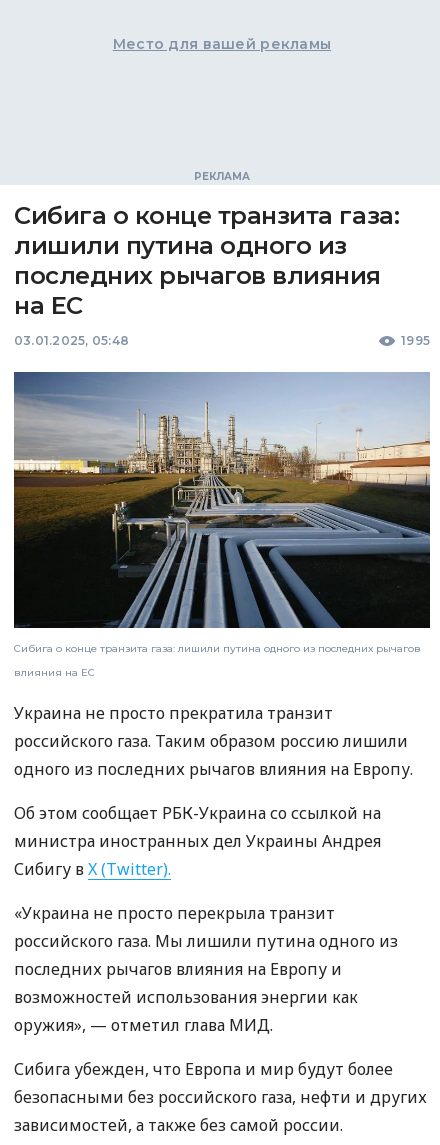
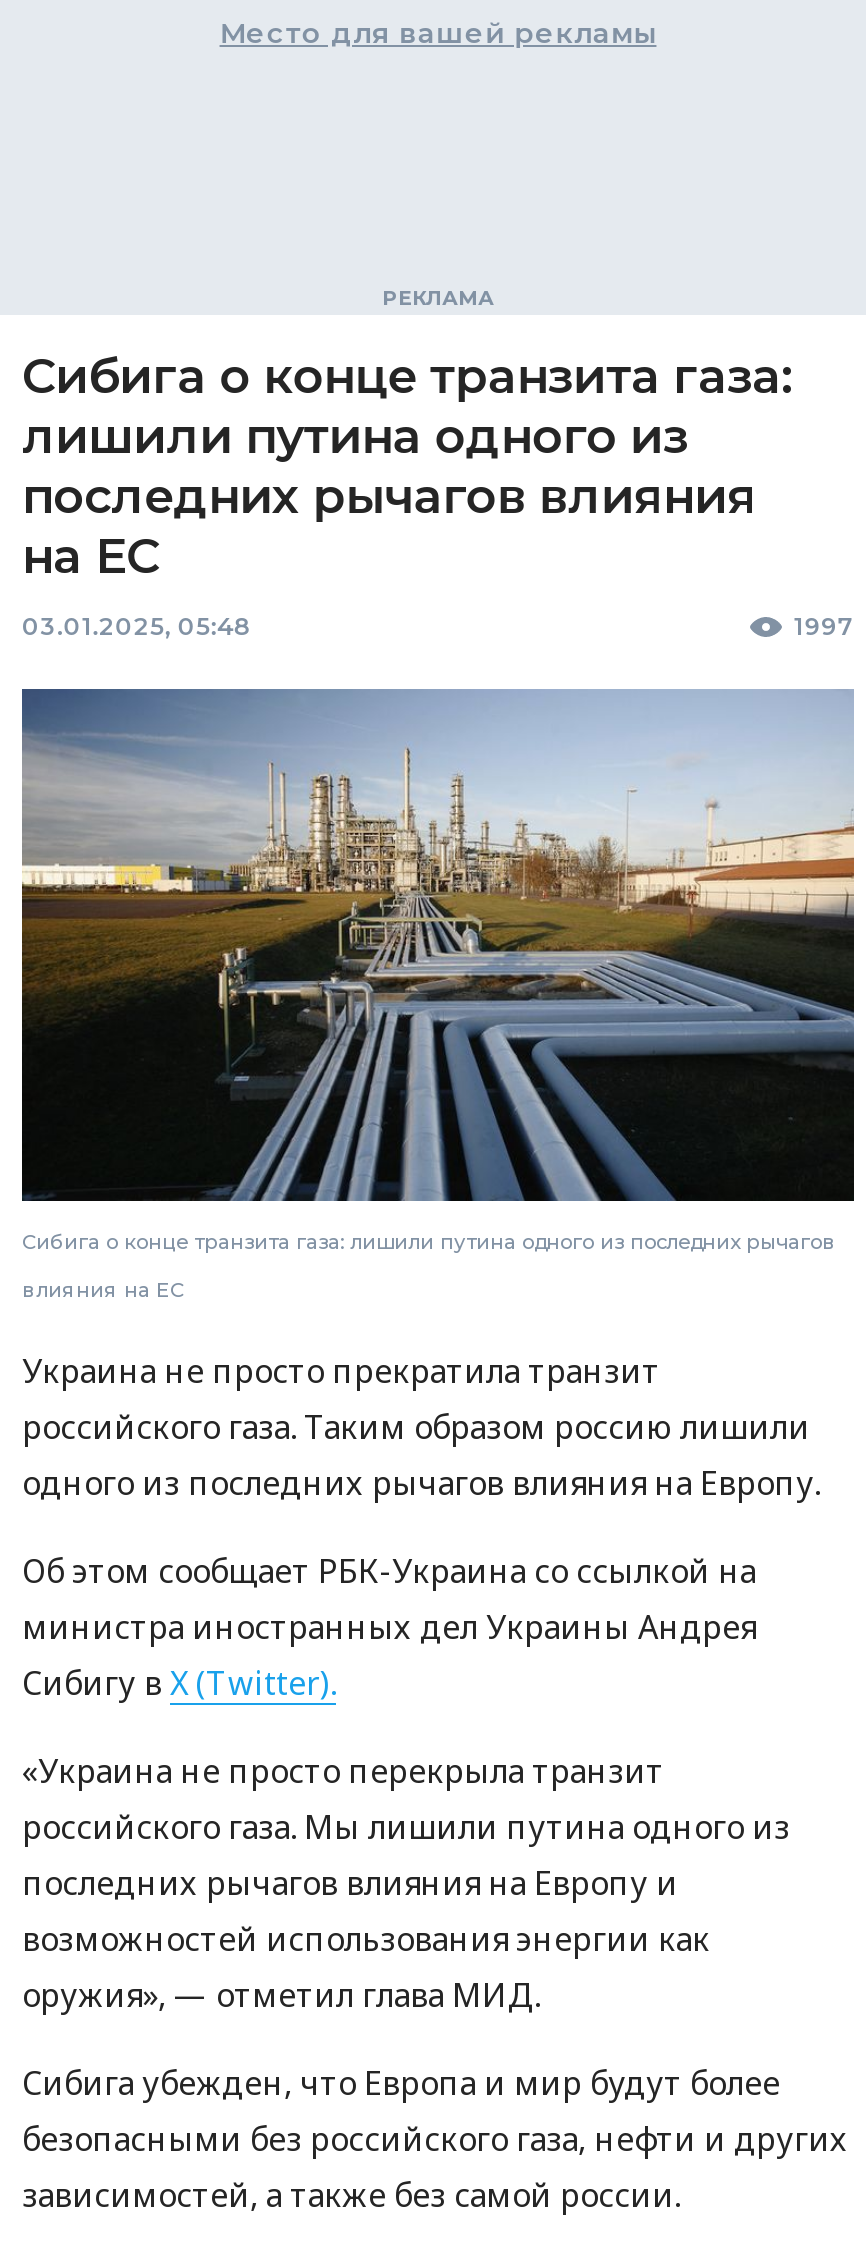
[401,333,430,348] 1995 -> [794,612,854,642] 1997

